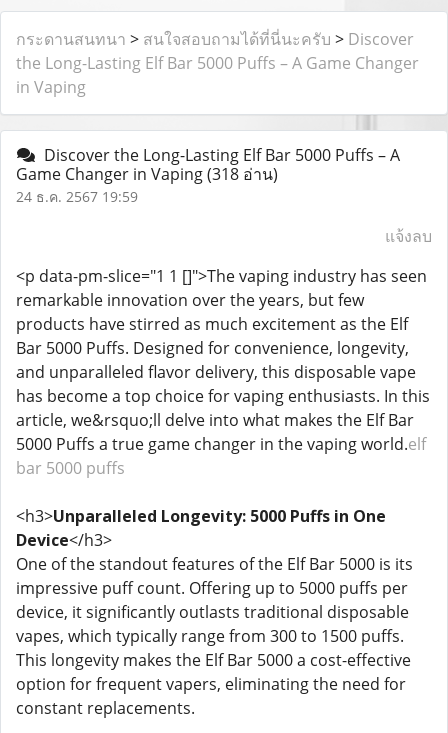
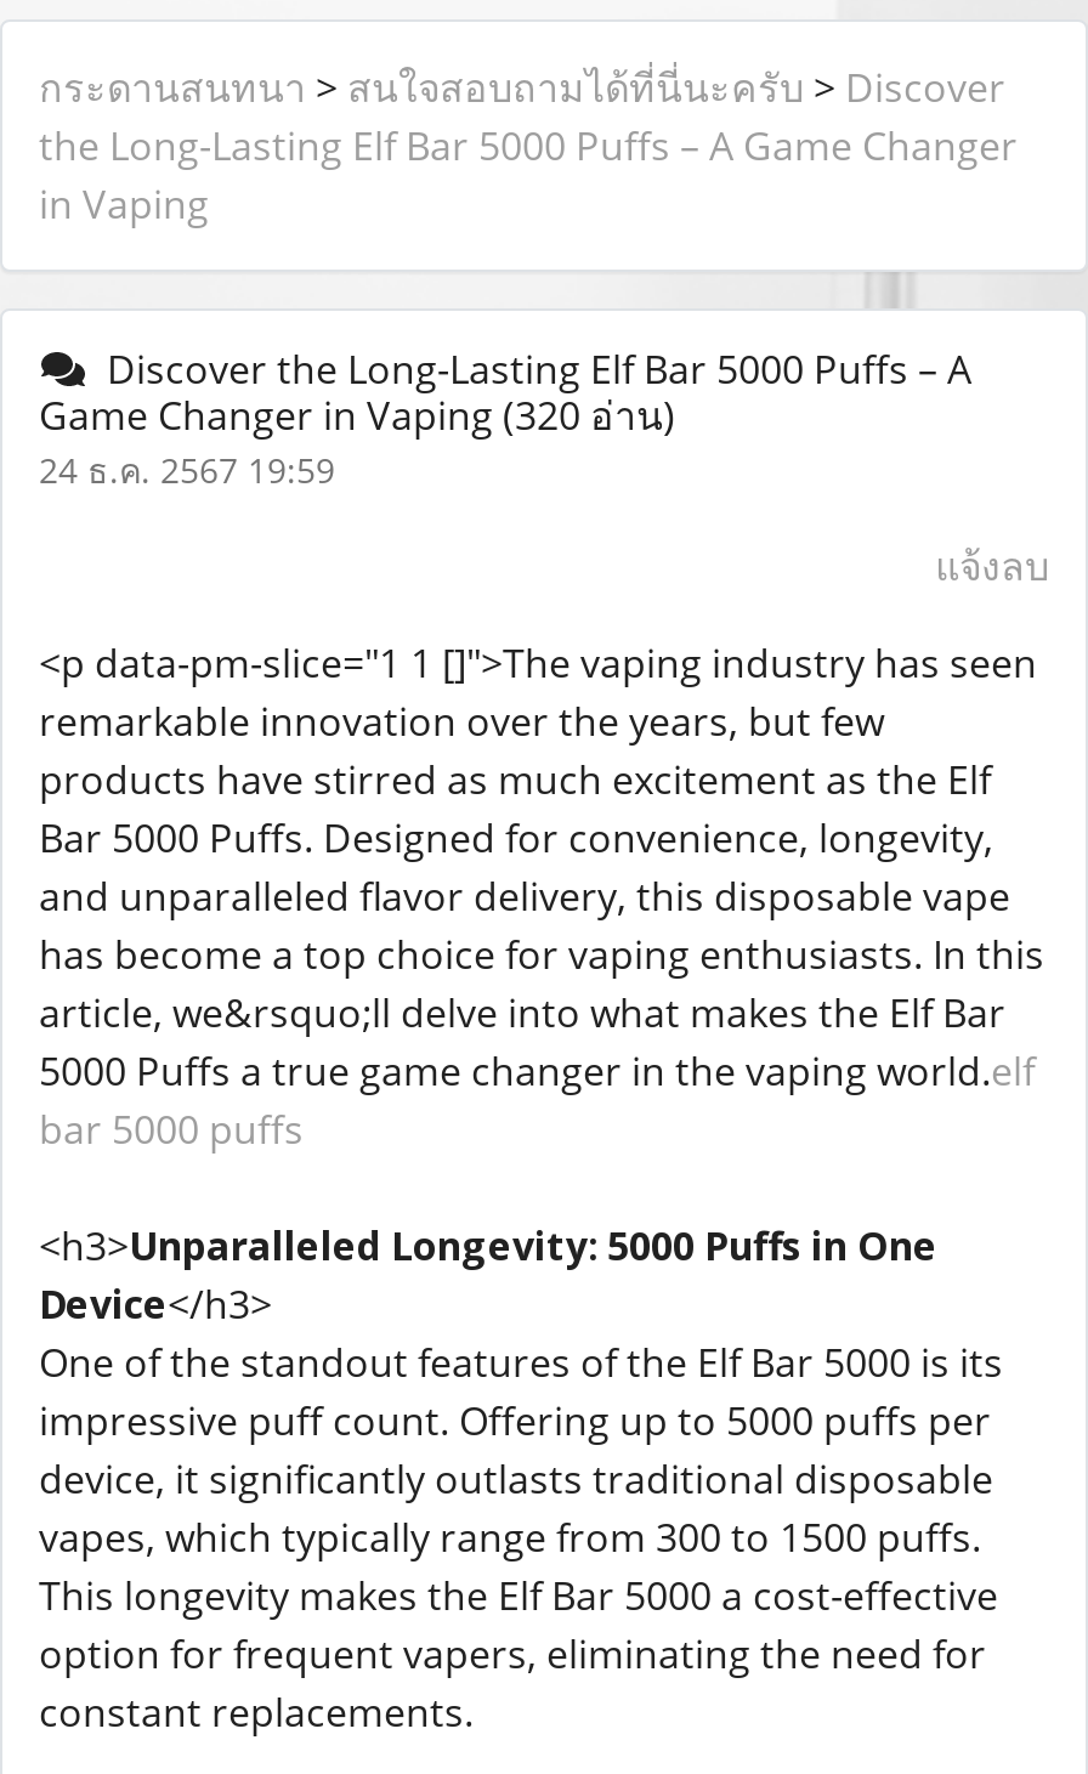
[16,163,278,185] Game Changer in Vaping (318 อ่าน) -> [39,389,675,442] Game Changer in Vaping (320 อ่าน)

